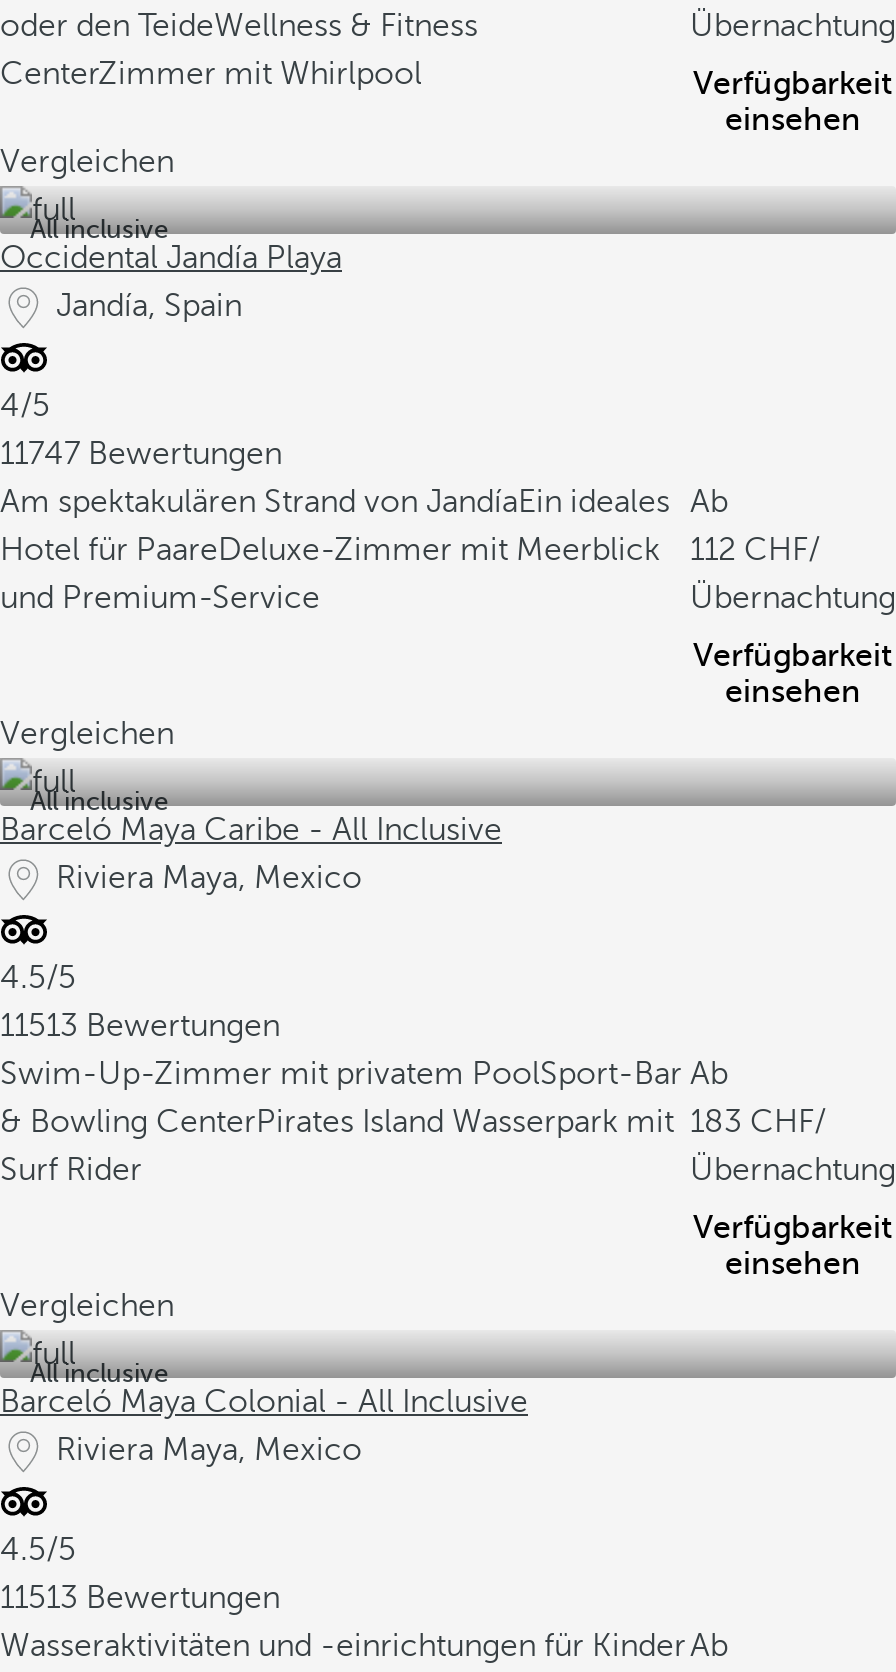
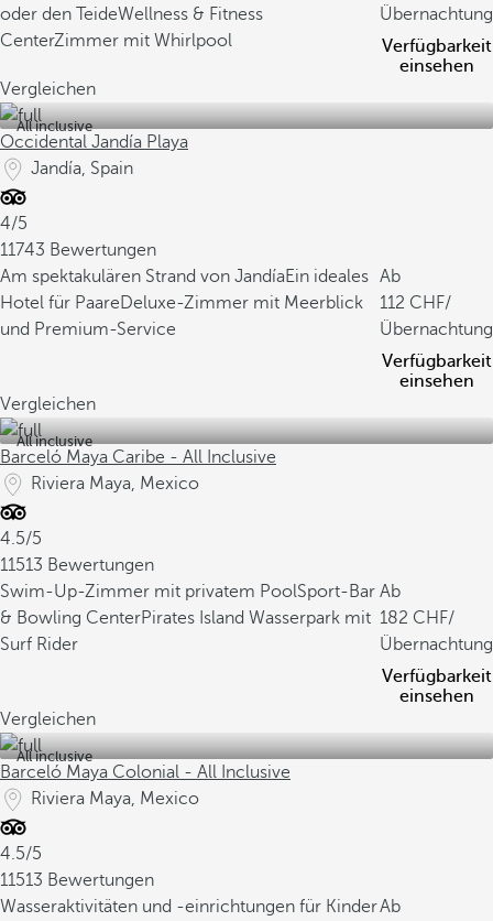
[0,436,282,472] 11747 Bewertungen -> [0,240,156,260] 11743 Bewertungen
[690,1104,742,1140] 183 -> [380,608,408,628] 182

